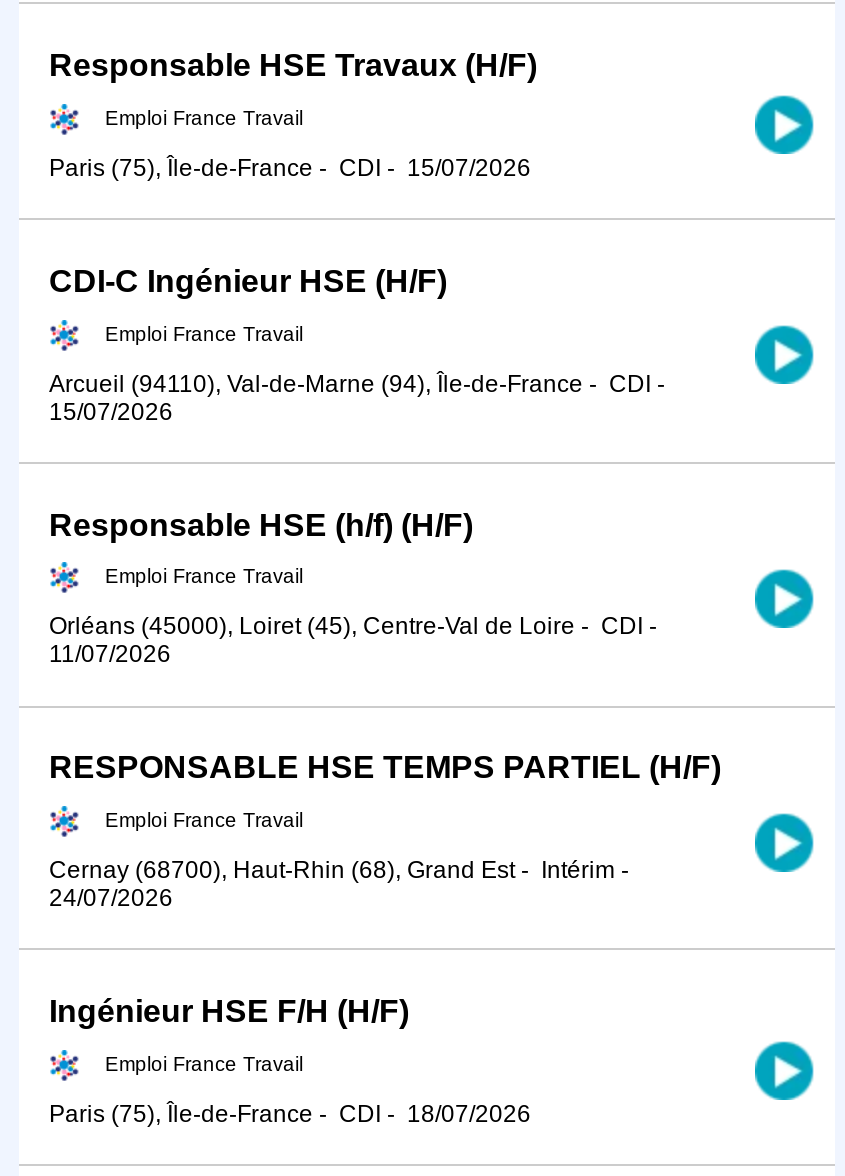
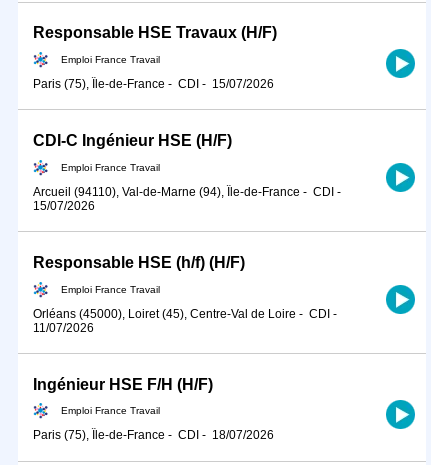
[49,751,721,912] RESPONSABLE HSE TEMPS PARTIEL (H/F) | Emploi France Travail | Cernay (68700), Haut-Rhin (68), Grand Est - Intérim - | 24/07/2026 -> none

